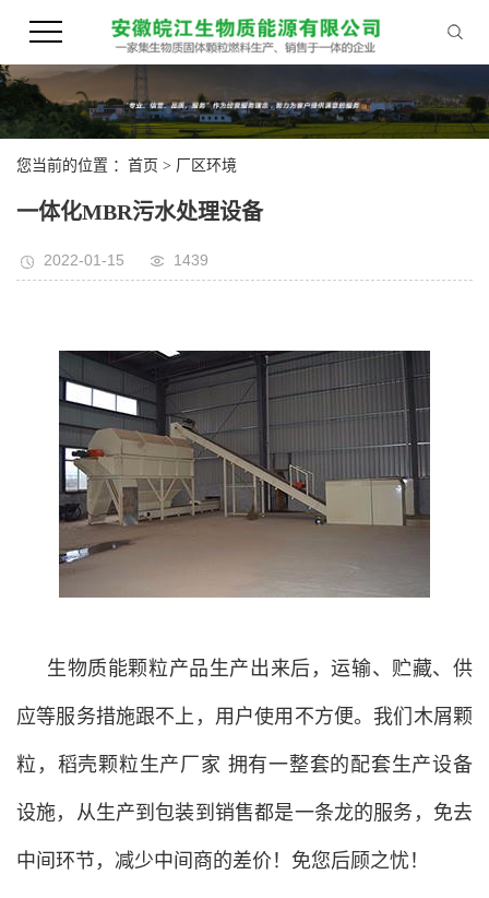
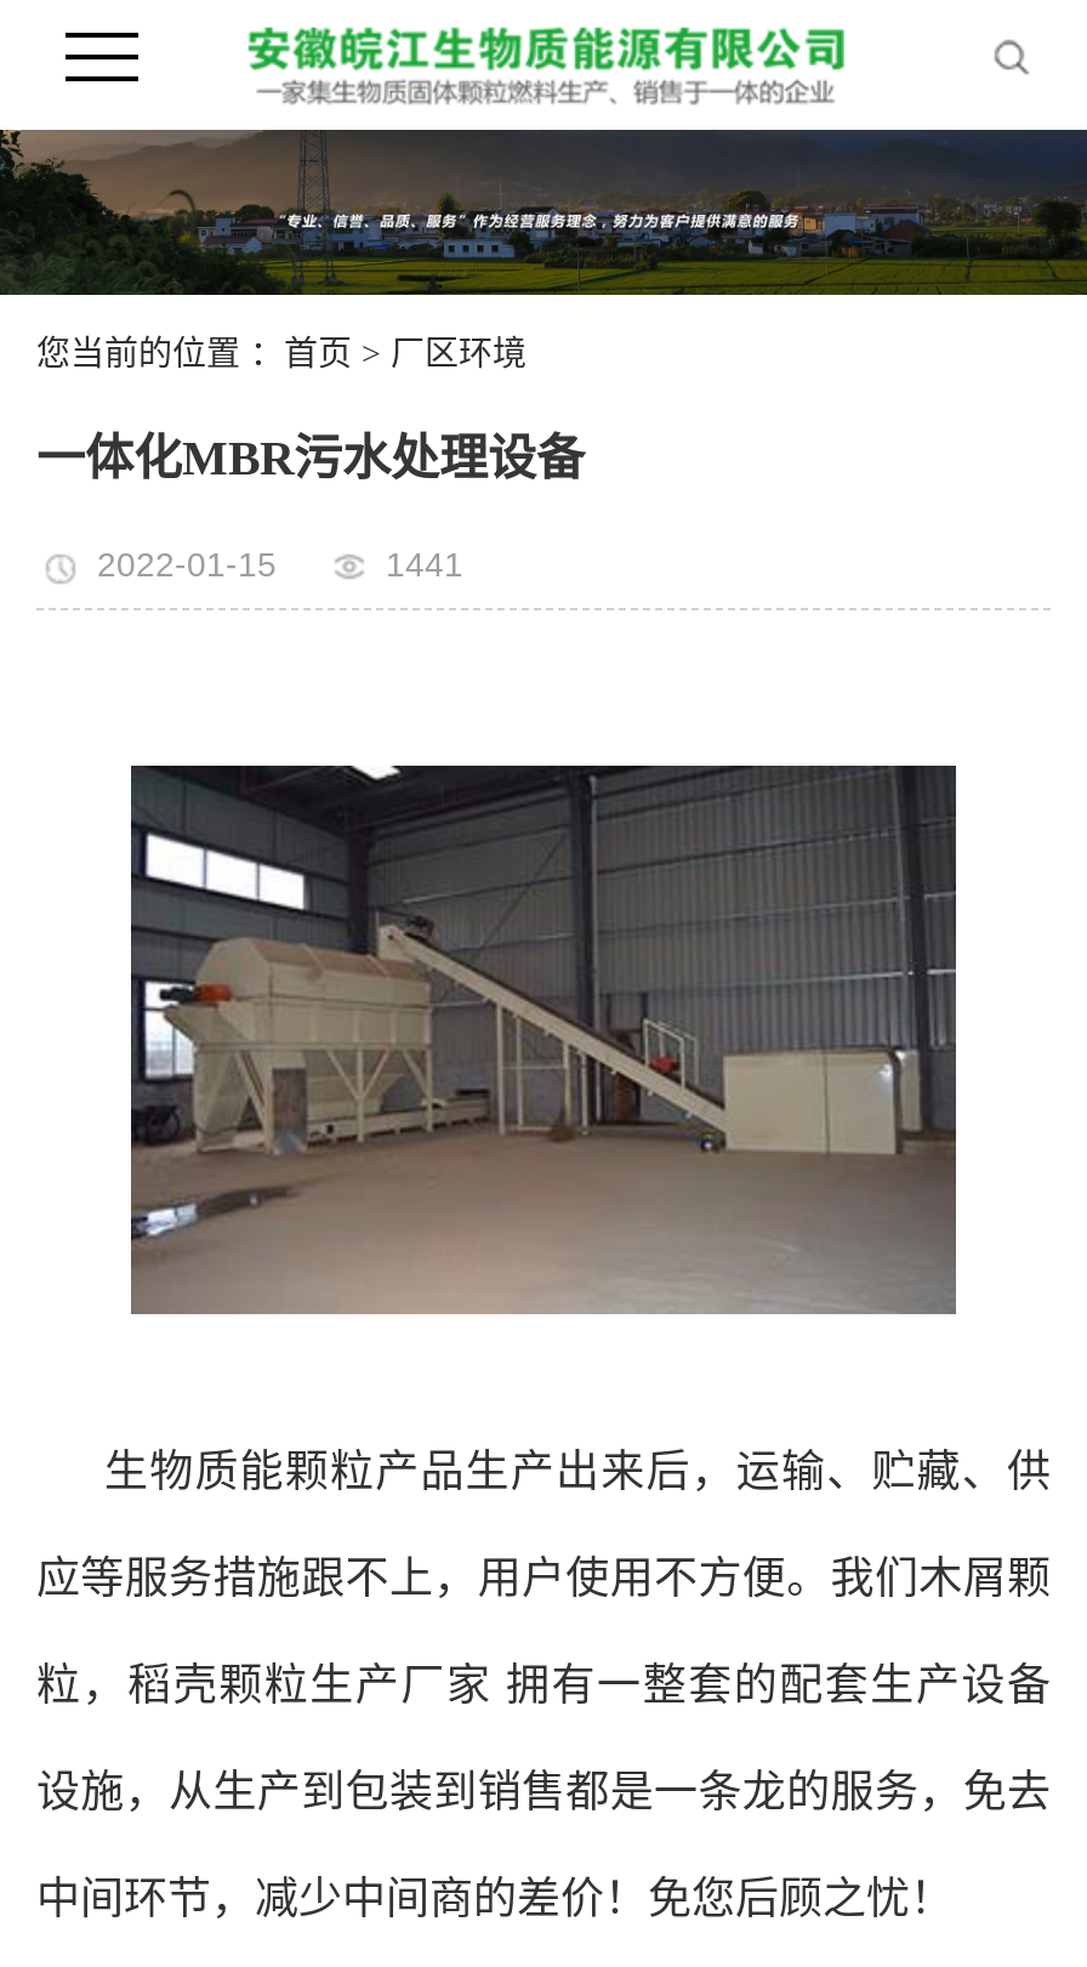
[174,251,208,269] 1439 -> [386,545,463,584] 1441

